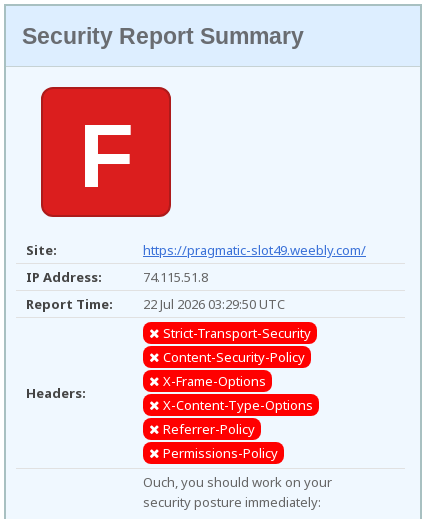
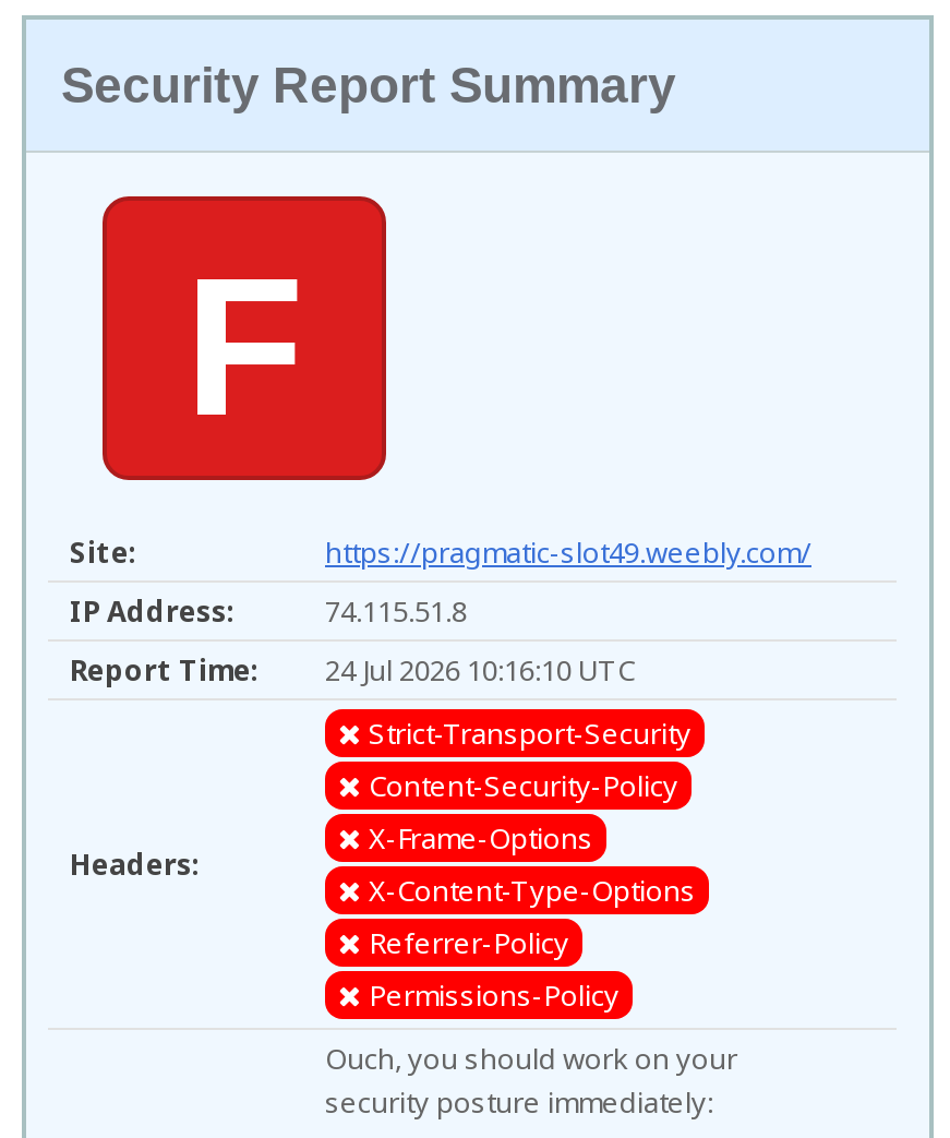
[26,295,285,313] Report Time: 22 Jul 2026 03:29:50 UTC -> [70,651,635,690] Report Time: 24 Jul 2026 10:16:10 UTC

